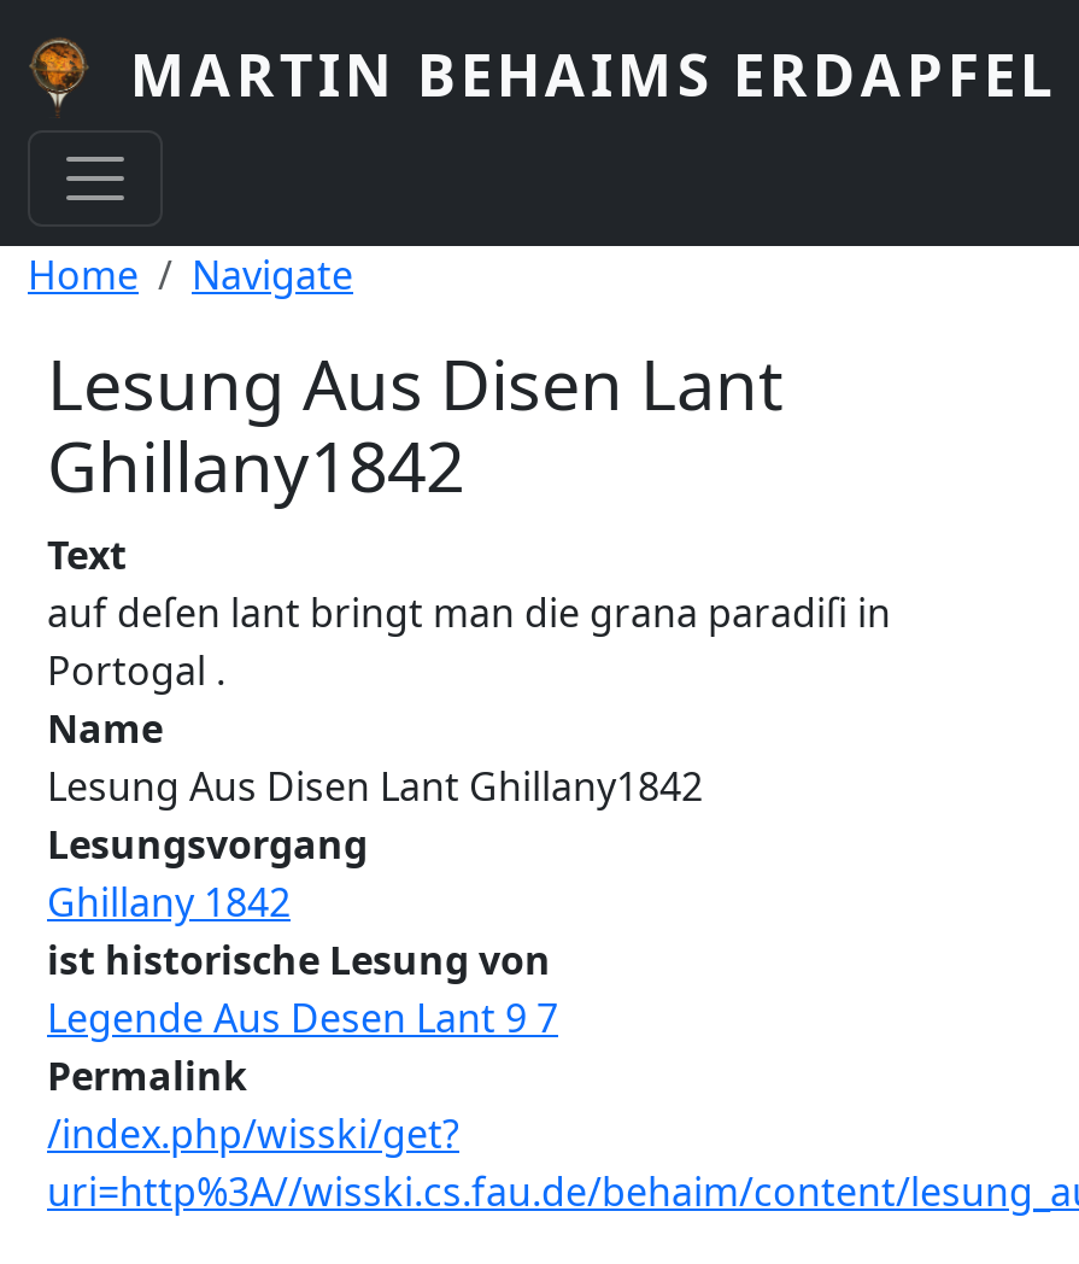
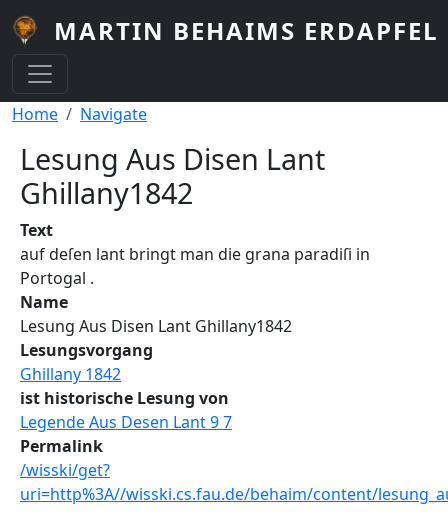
[47,1107,459,1160] /index.php/wisski/get? -> [20,459,110,481] /wisski/get?

